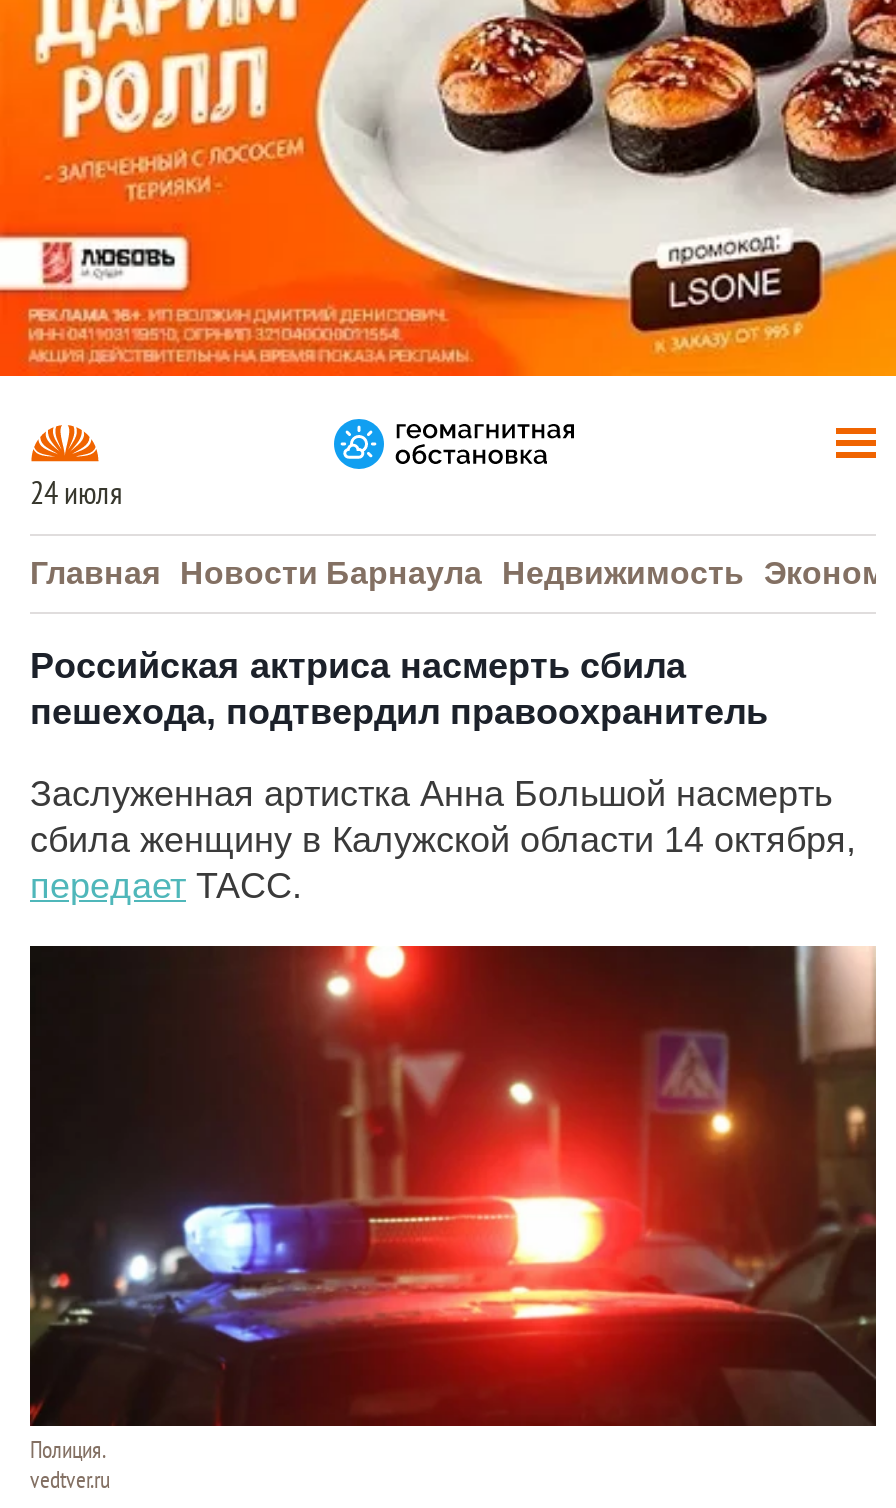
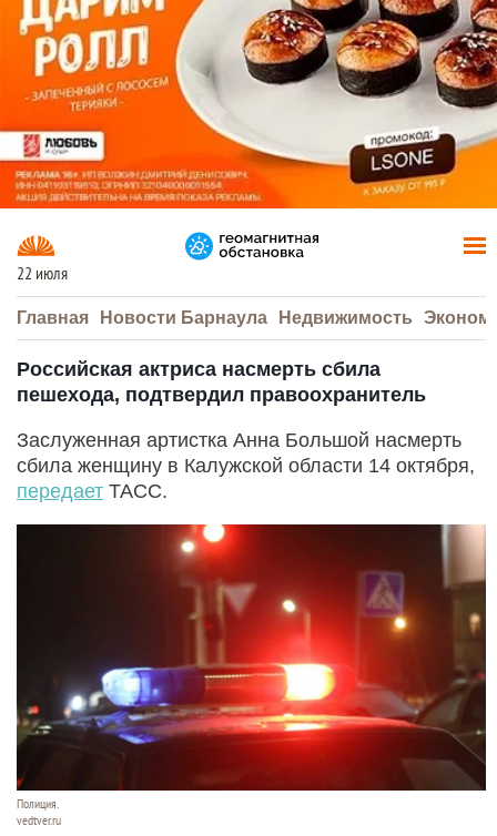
[30,476,122,512] 24 июля -> [17,264,68,284] 22 июля

